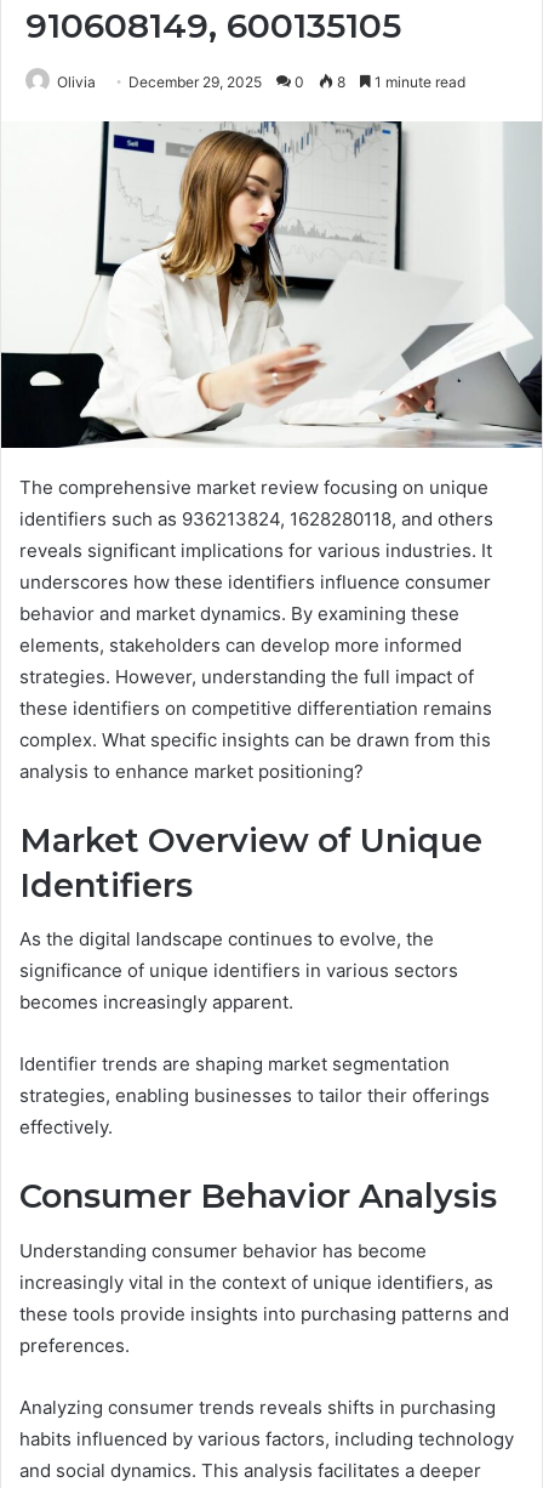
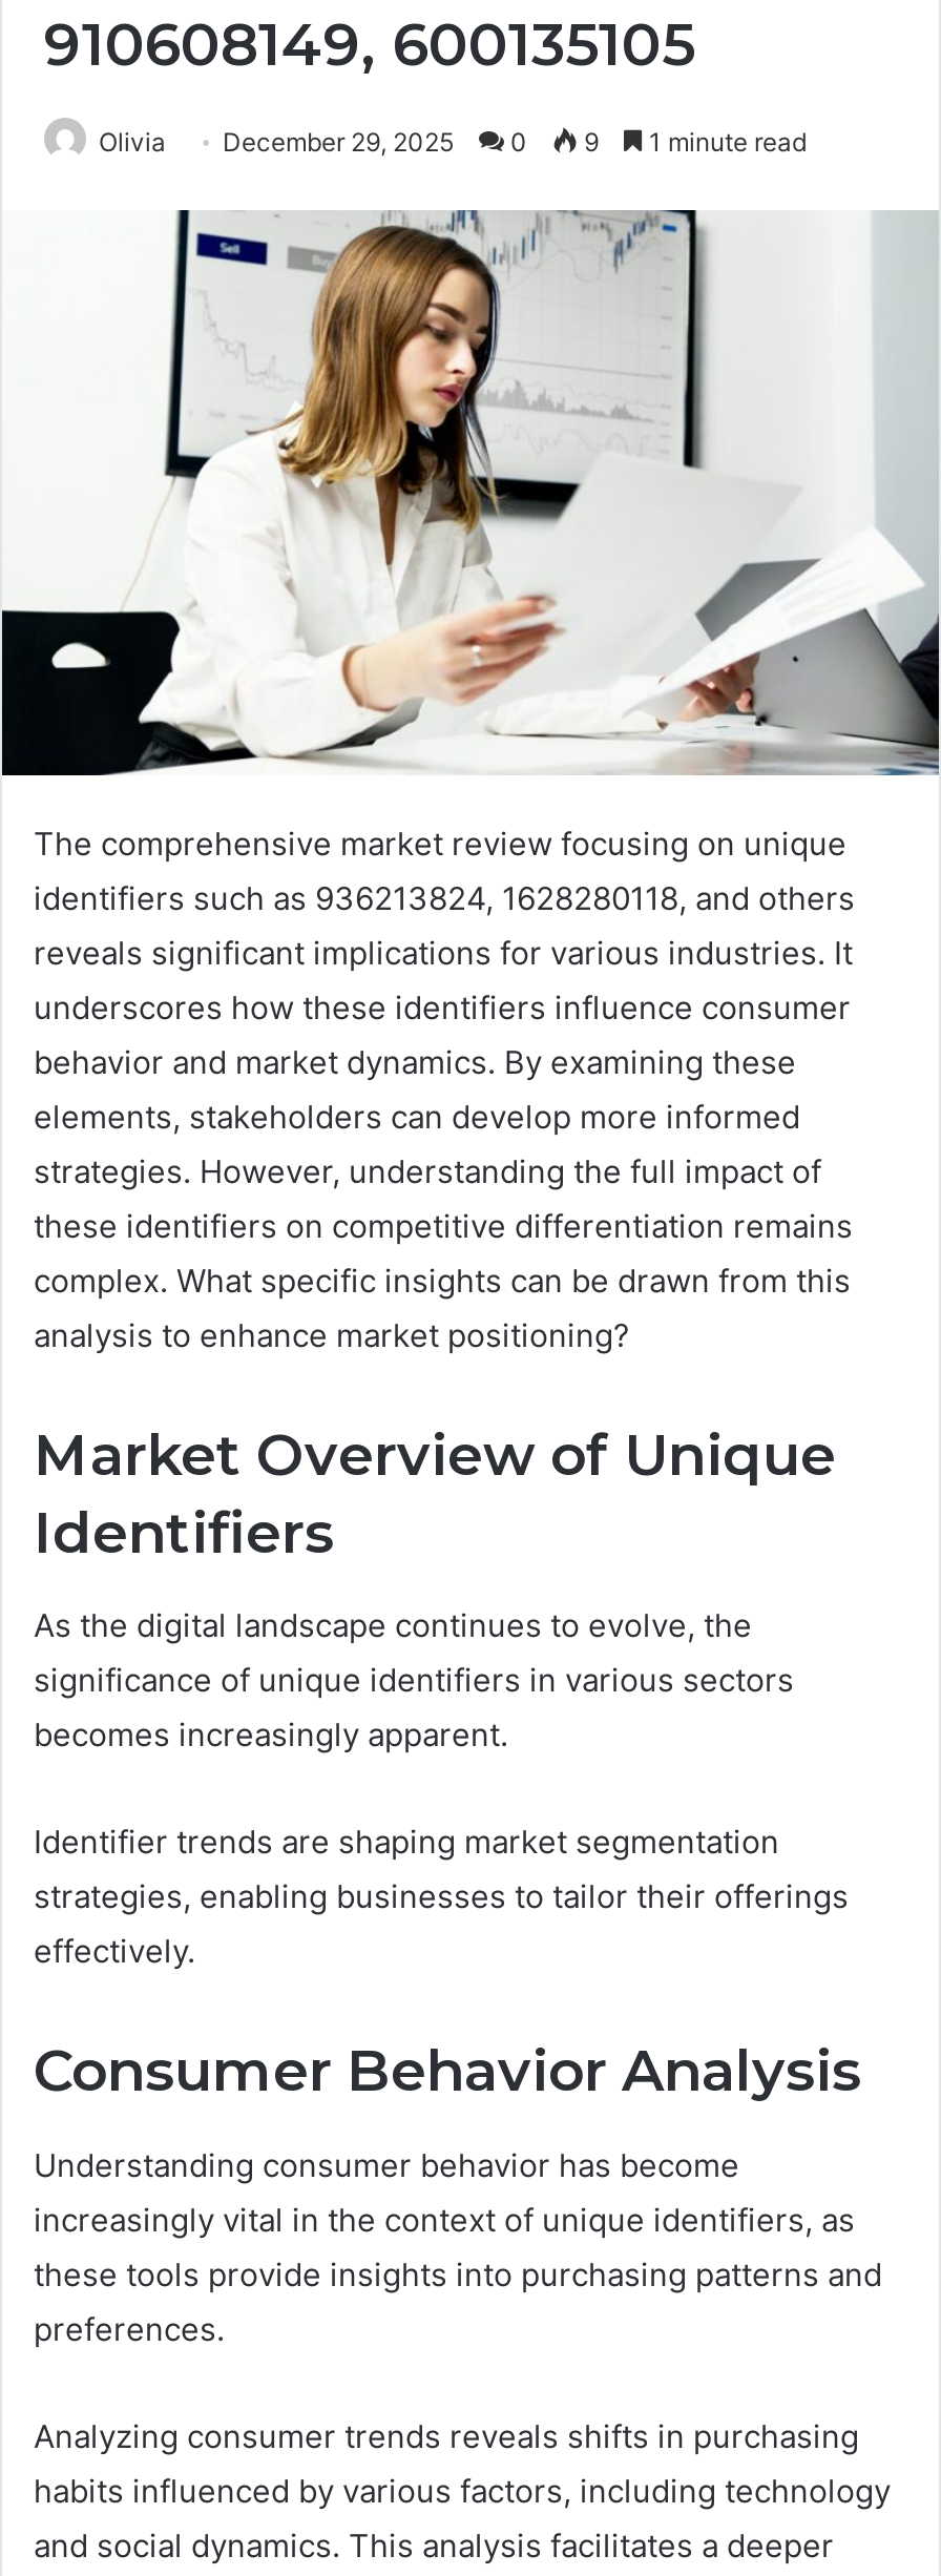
[57,73,465,91] Olivia December 29, 2025 0 8 1 minute read -> [99,126,807,158] Olivia December 29, 2025 0 9 1 minute read

